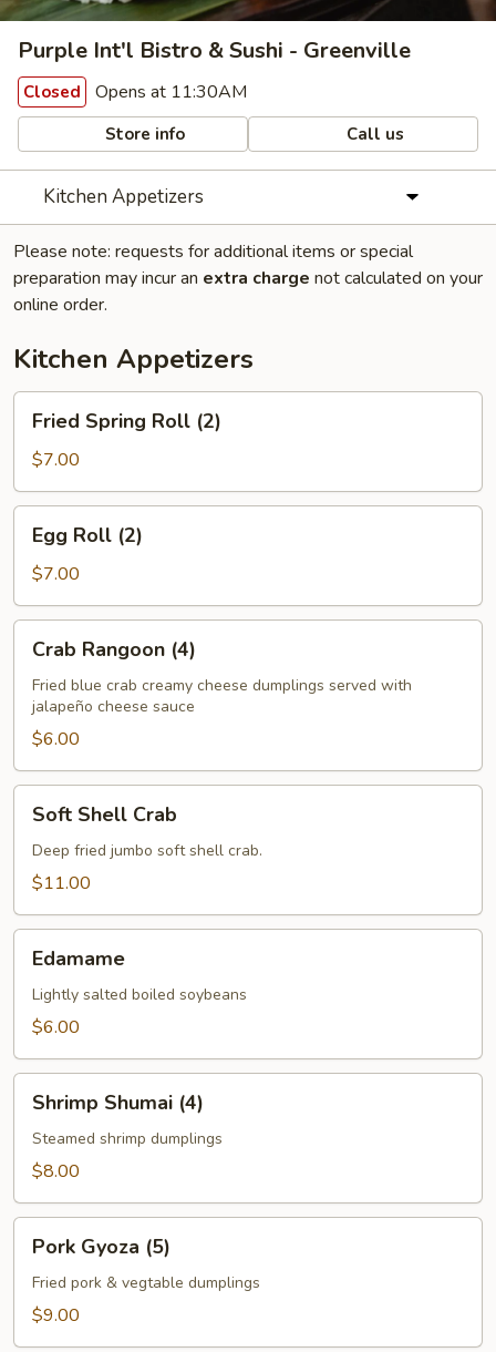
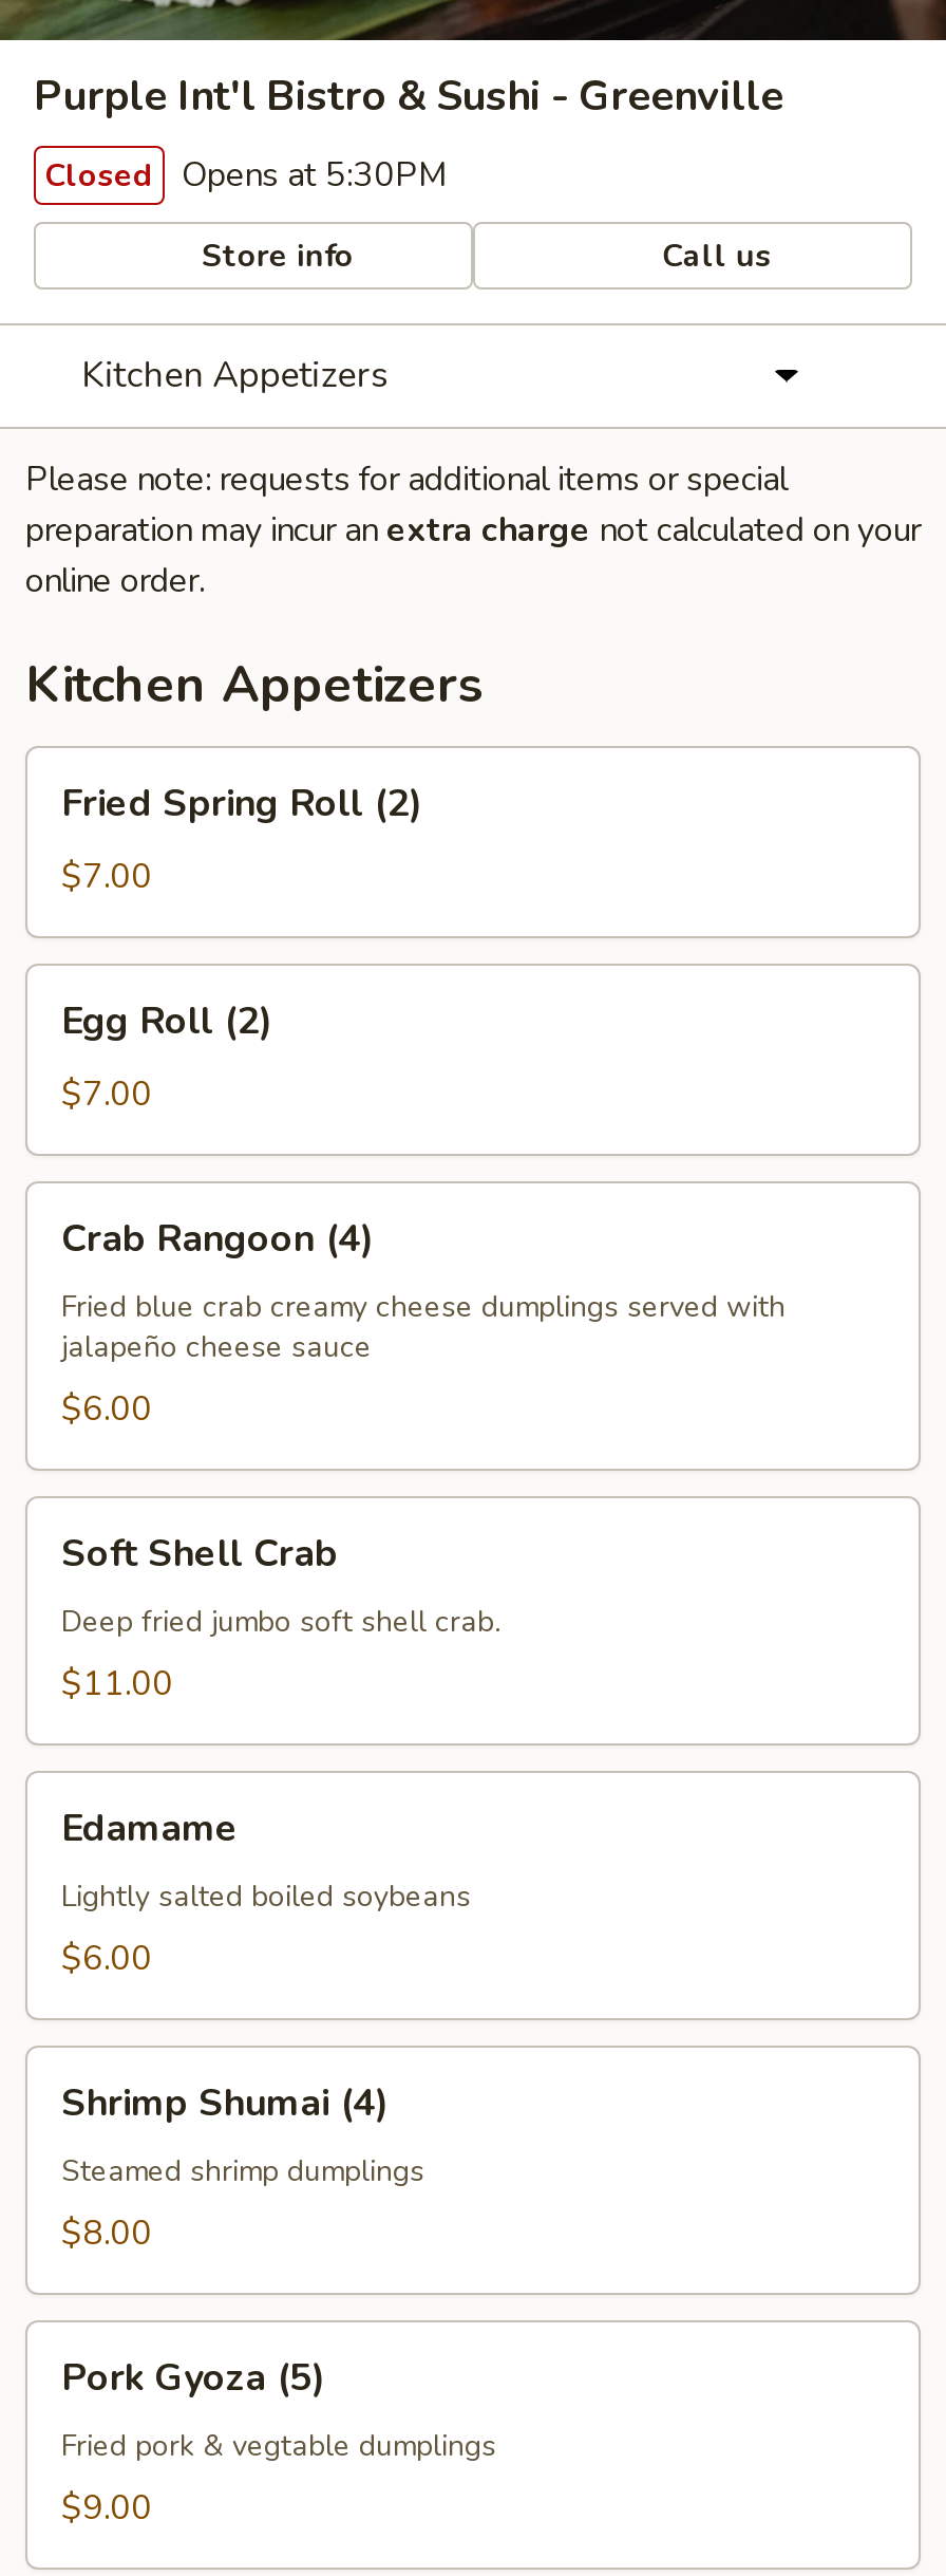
[23,80,247,104] Closed Opens at 11:30AM -> [44,152,448,199] Closed Opens at 5:30PM

